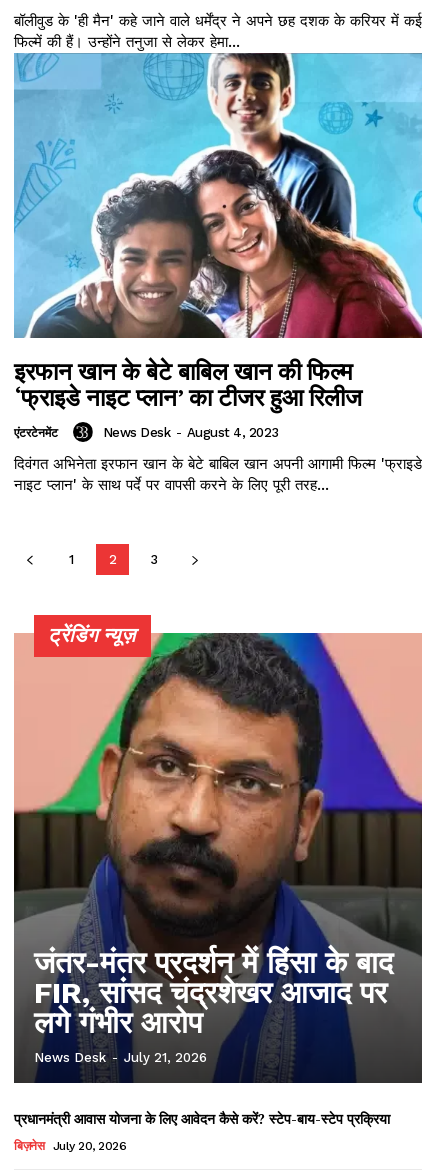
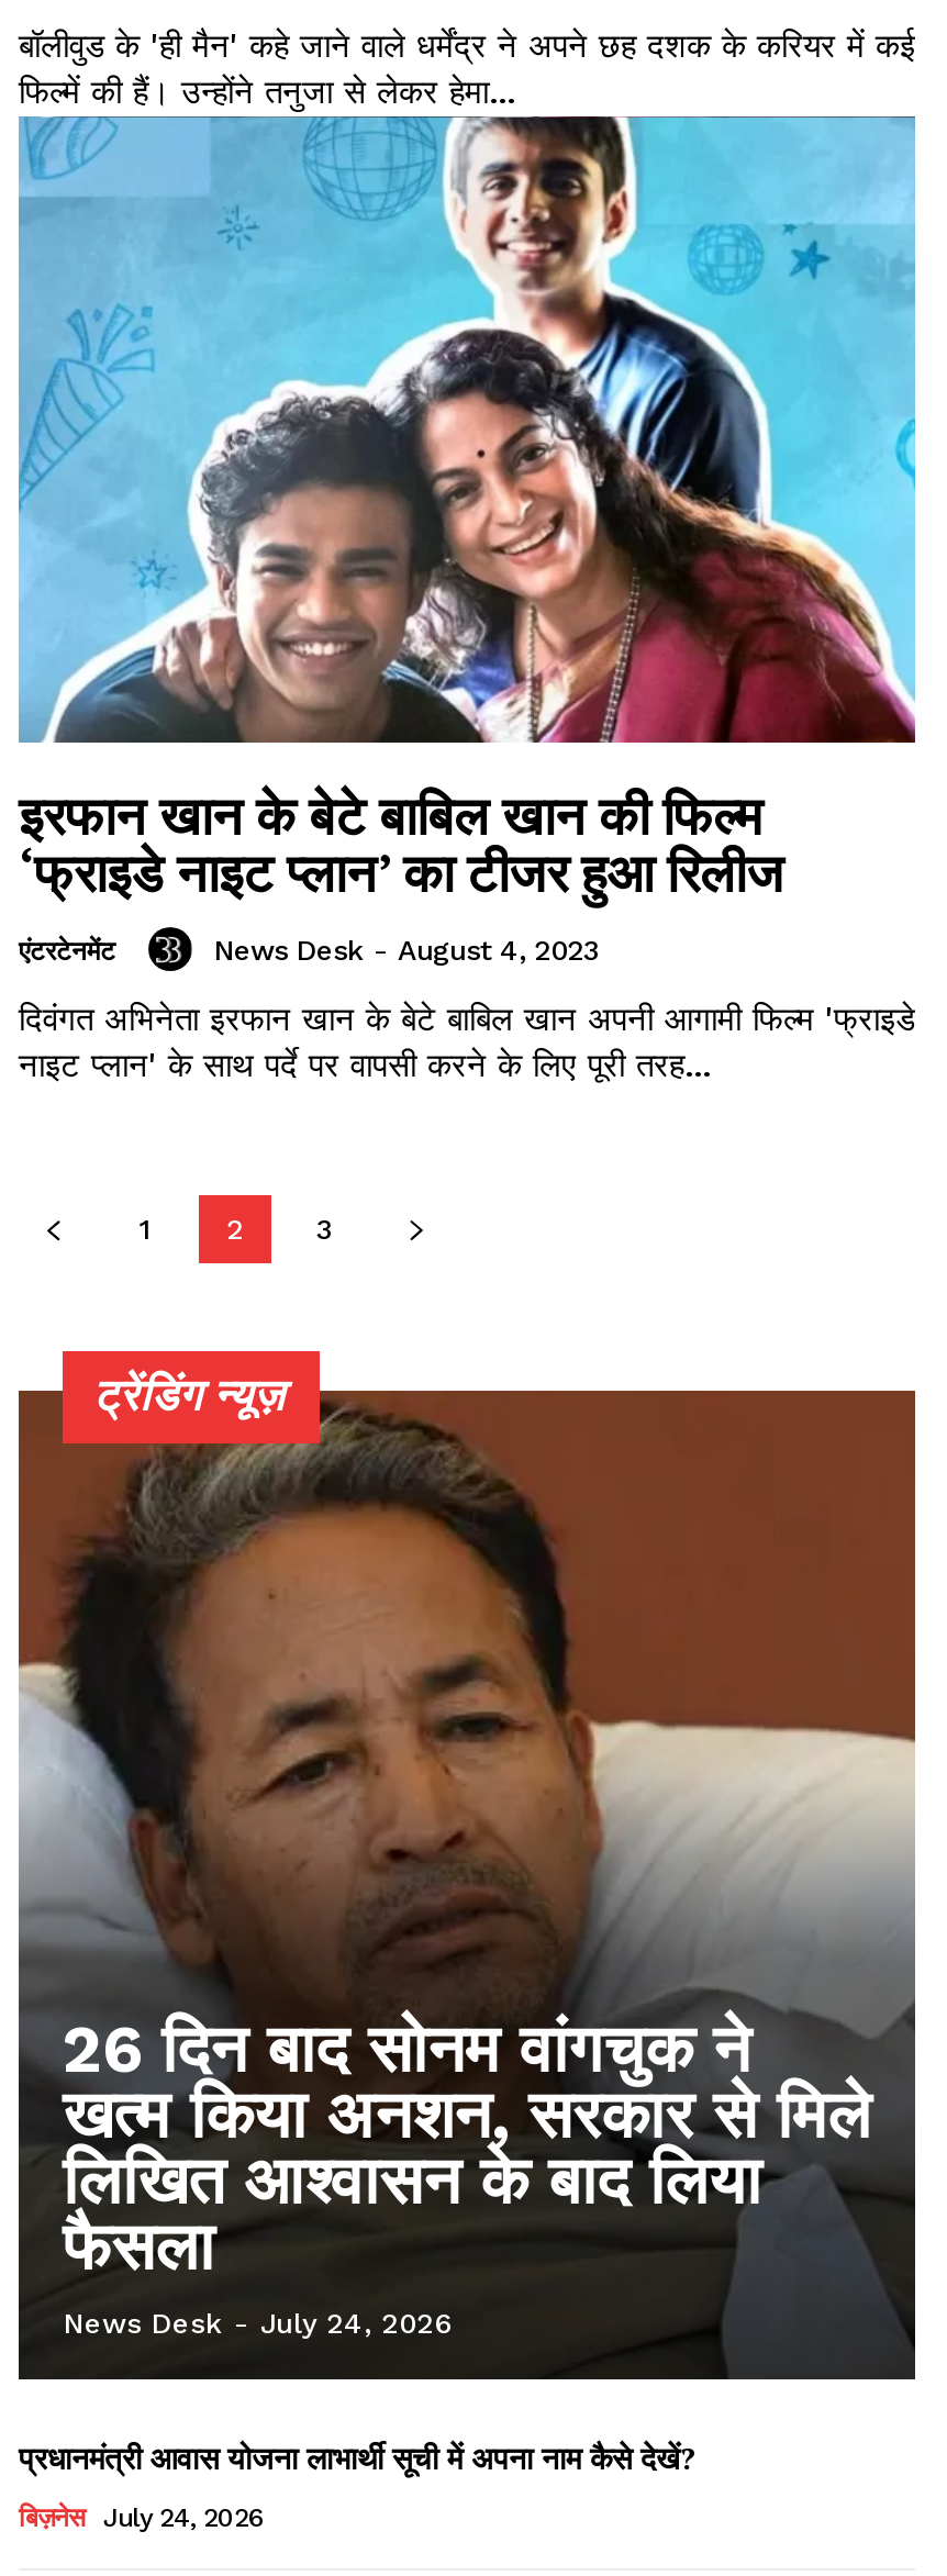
[13,632,423,1081] [image] | जंतर-मंतर प्रदर्शन में हिंसा के बाद | FIR, सांसद चंद्रशेखर आजाद पर | लगे गंभीर आरोप | News Desk - July 21, 2026 -> [16,1389,917,2377] [image] | 26 दिन बाद सोनम वांगचुक ने | खत्म किया अनशन, सरकार से मिले | लिखित आश्वासन के बाद लिया | फैसला | News Desk - July 24, 2026
[14,1109,390,1128] प्रधानमंत्री आवास योजना के लिए आवेदन कैसे करें? स्टेप-बाय-स्टेप प्रक्रिया -> [19,2437,695,2479] प्रधानमंत्री आवास योजना लाभार्थी सूची में अपना नाम कैसे देखें?
[14,1139,126,1153] बिज़नेस July 20, 2026 -> [19,2503,265,2534] बिज़नेस July 24, 2026

